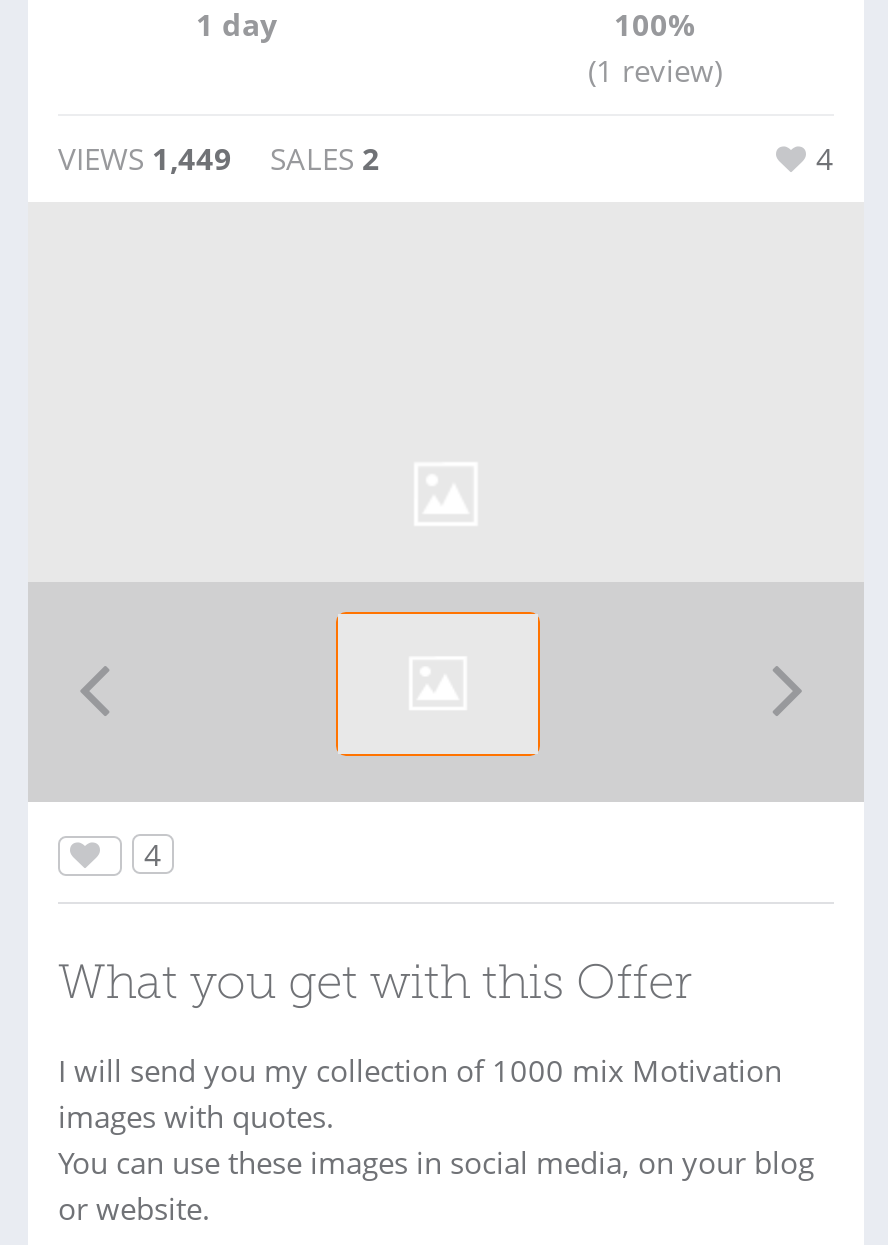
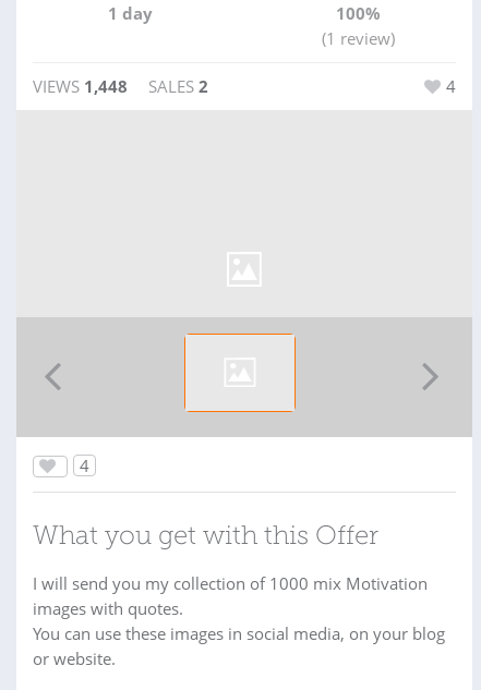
[58,138,380,178] VIEWS 1,449 SALES 2 -> [33,75,208,97] VIEWS 1,448 SALES 2

